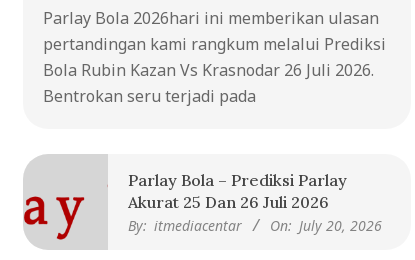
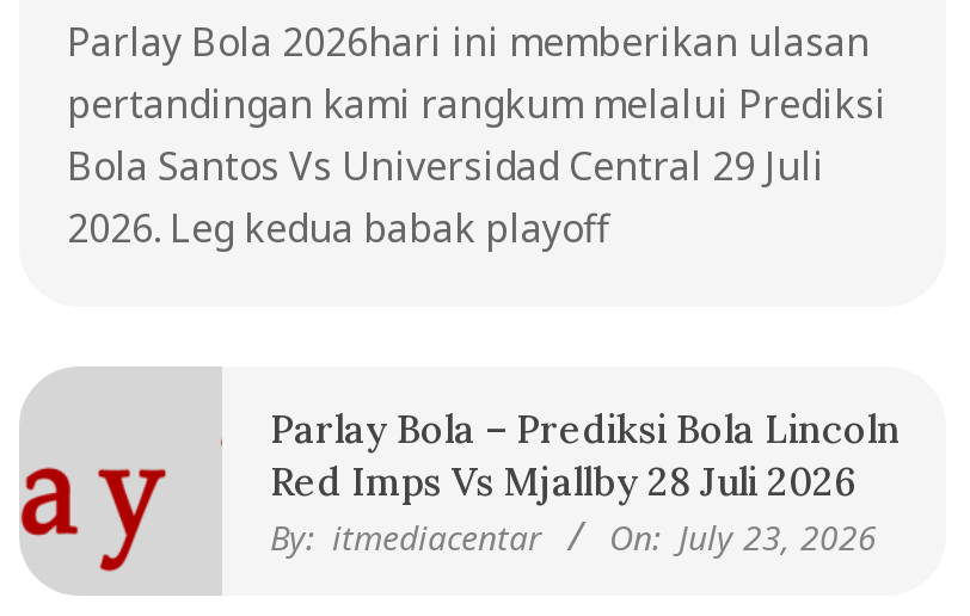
[43,59,374,107] Bola Rubin Kazan Vs Krasnodar 26 Juli 2026. | Bentrokan seru terjadi pada -> [67,141,824,255] Bola Santos Vs Universidad Central 29 Juli | 2026. Leg kedua babak playoff
[128,170,347,212] Parlay Bola – Prediksi Parlay | Akurat 25 Dan 26 Juli 2026 -> [270,406,901,506] Parlay Bola – Prediksi Bola Lincoln | Red Imps Vs Mjallby 28 Juli 2026
[128,216,382,235] By: itmediacentar On: July 20, 2026 -> [270,515,877,561] By: itmediacentar On: July 23, 2026

